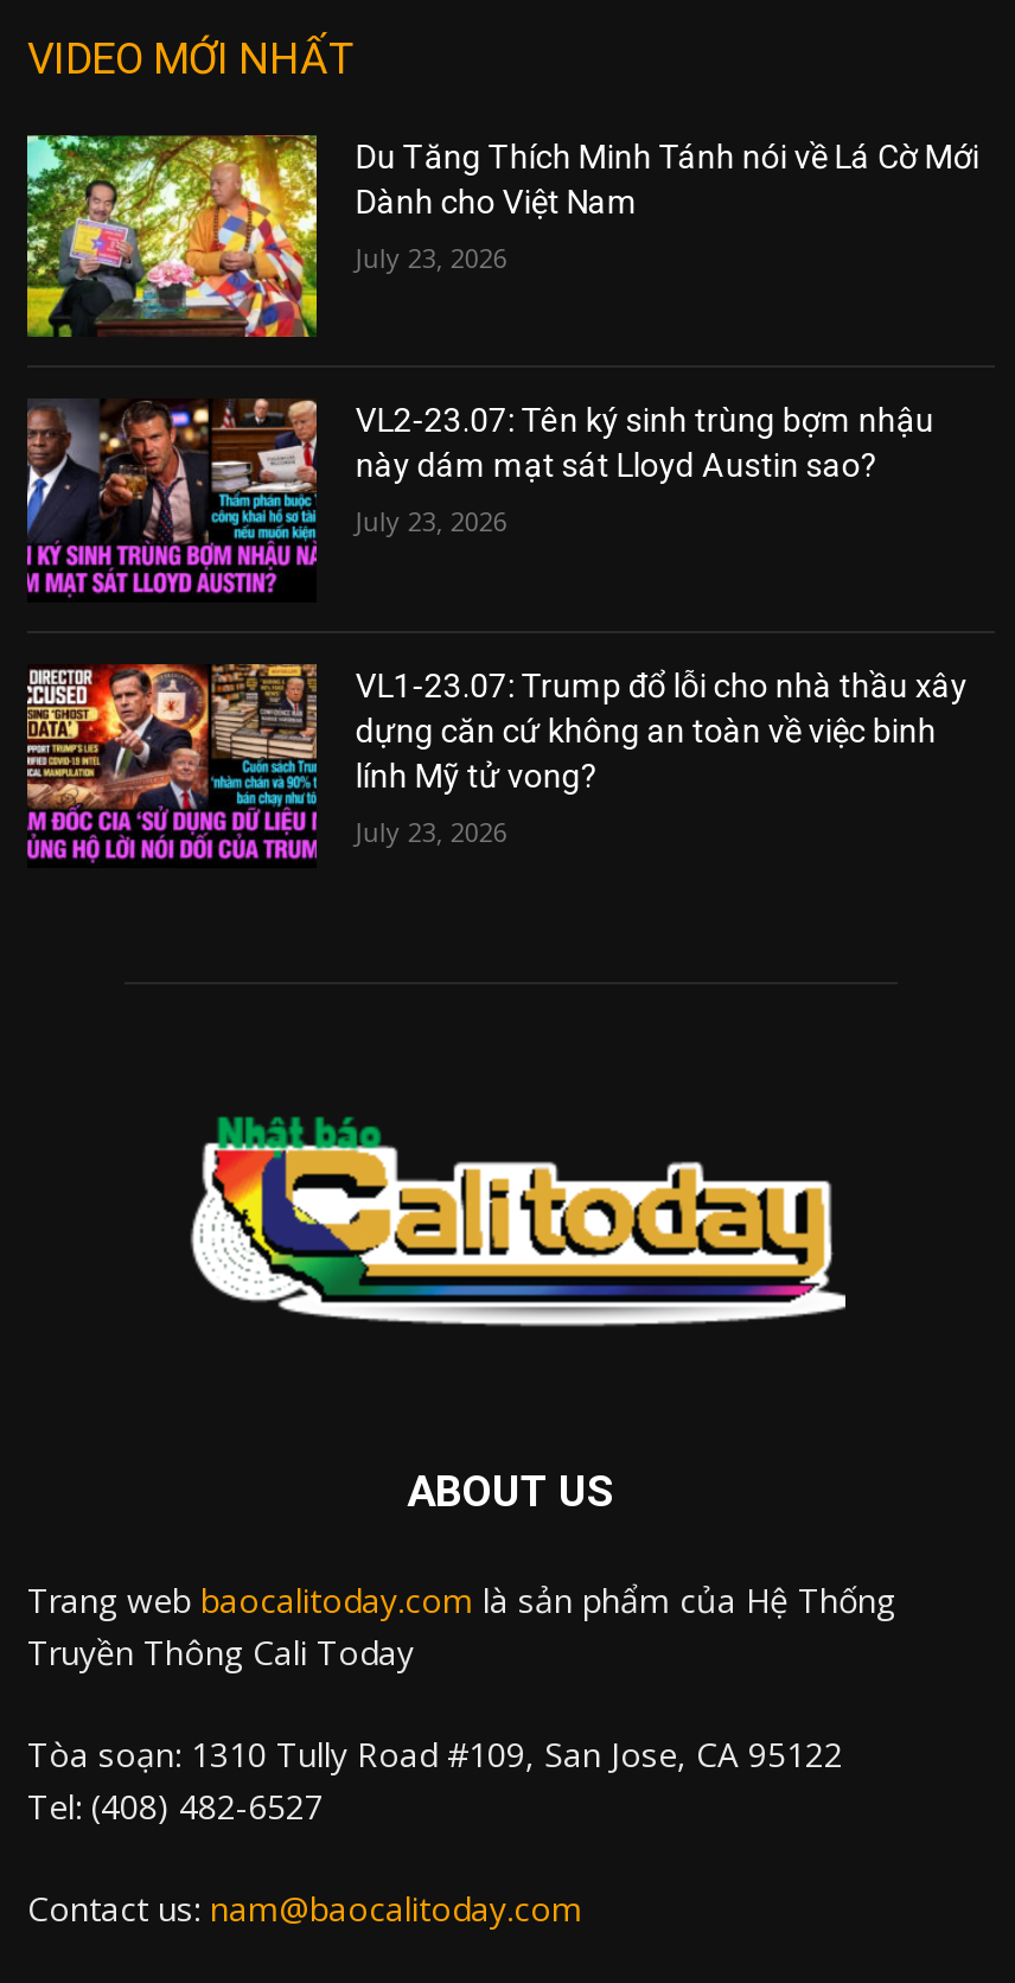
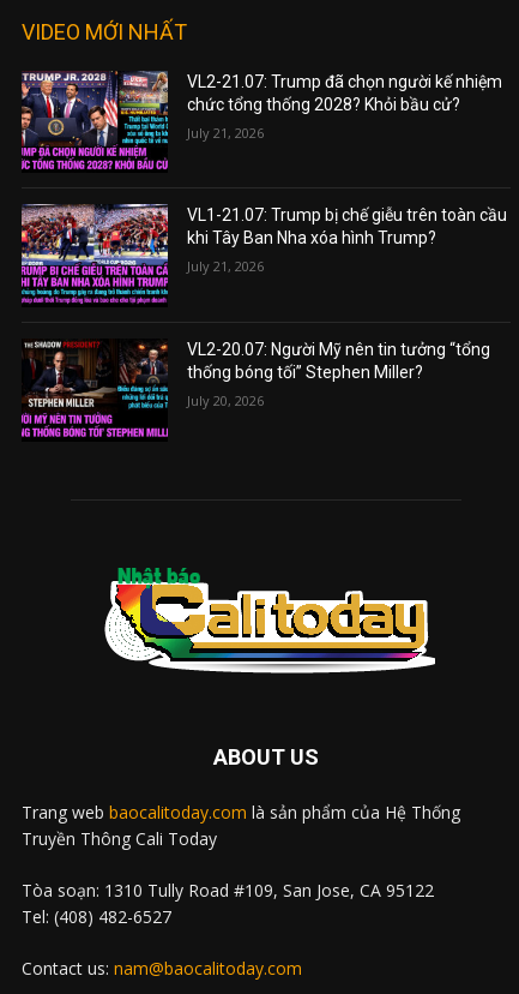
[25,133,979,339] [image] | Du Tăng Thích Minh Tánh nói về Lá Cờ Mới | Dành cho Việt Nam -> [20,71,503,173] [image] | VL2-21.07: Trump đã chọn người kế nhiệm | chức tổng thống 2028? Khỏi bầu cử?
[355,239,507,274] July 23, 2026 -> [187,123,264,141] July 21, 2026
[25,396,934,593] [image] | VL2-23.07: Tên ký sinh trùng bợm nhậu | này dám mạt sát Lloyd Austin sao? -> [20,203,507,304] [image] | VL1-21.07: Trump bị chế giễu trên toàn cầu | khi Tây Ban Nha xóa hình Trump?
[355,504,507,539] July 23, 2026 -> [187,257,264,275] July 21, 2026
[25,662,967,859] [image] | VL1-23.07: Trump đổ lỗi cho nhà thầu xây | dựng căn cứ không an toàn về việc binh | lính Mỹ tử vong? -> [22,339,491,436] [image] | VL2-20.07: Người Mỹ nên tin tưởng “tổng | thống bóng tối” Stephen Miller?
[355,814,507,849] July 23, 2026 -> [187,391,264,409] July 20, 2026

